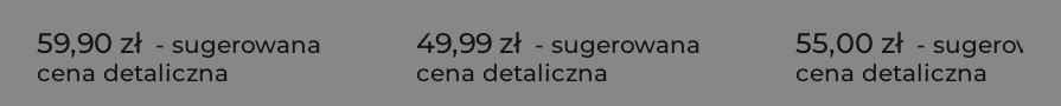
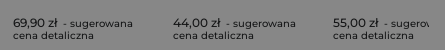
[37,25,321,60] 59,90 zł - sugerowana -> [13,15,133,30] 69,90 zł - sugerowana
[416,25,701,60] 49,99 zł - sugerowana -> [173,15,296,30] 44,00 zł - sugerowana

